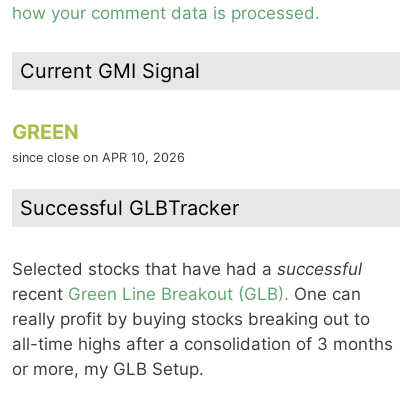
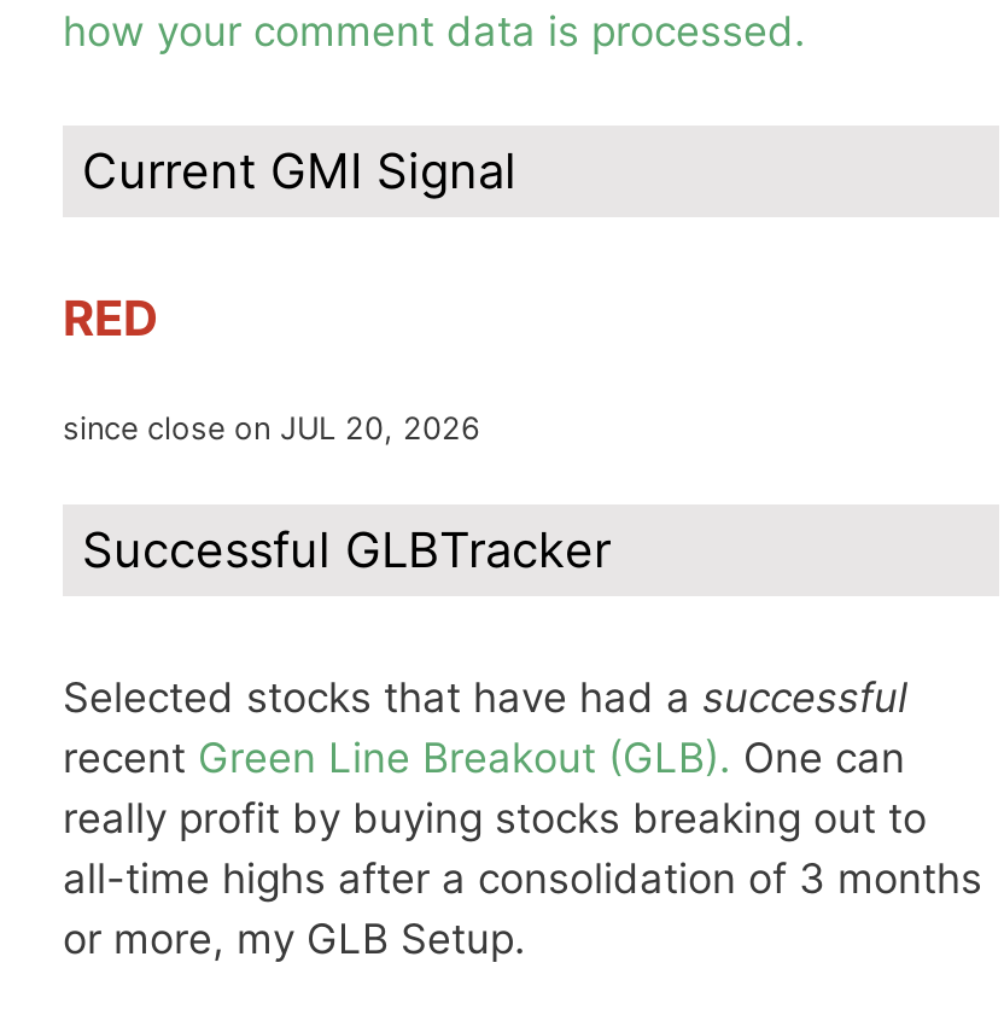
[12,119,185,164] GREEN | since close on APR 10, 2026 -> [63,288,480,445] RED | since close on JUL 20, 2026

